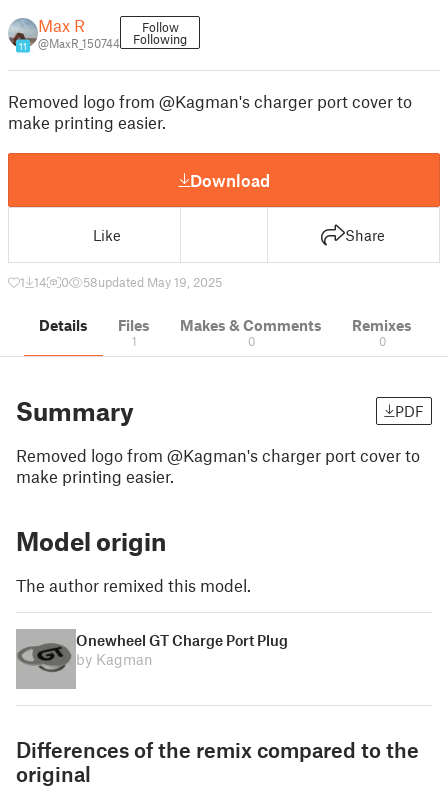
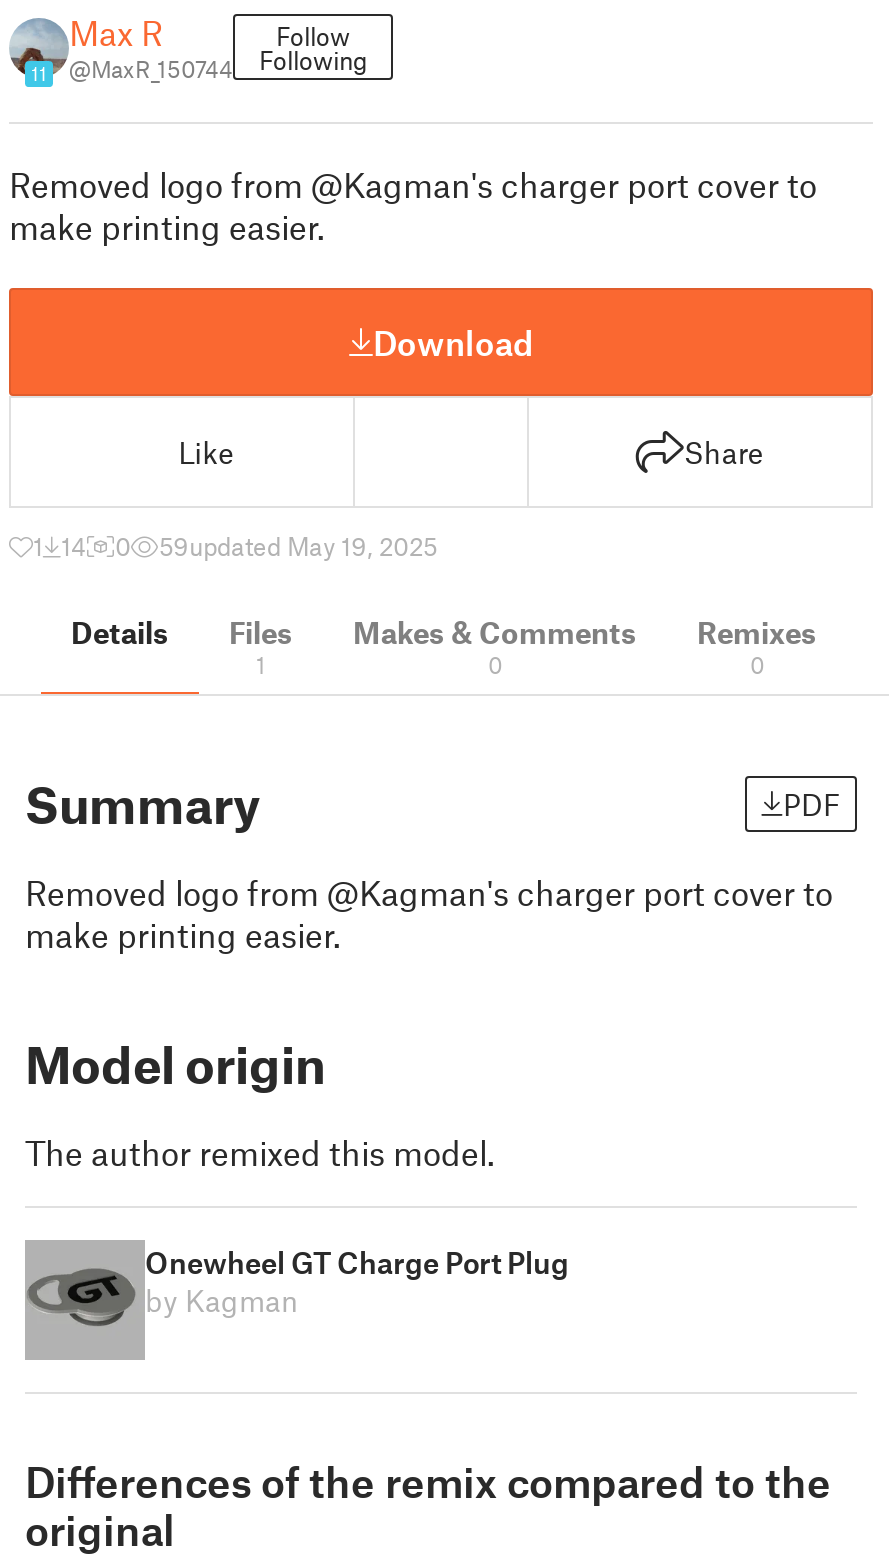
[83,274,222,290] 58updated May 19, 2025 -> [159,530,437,562] 59updated May 19, 2025

